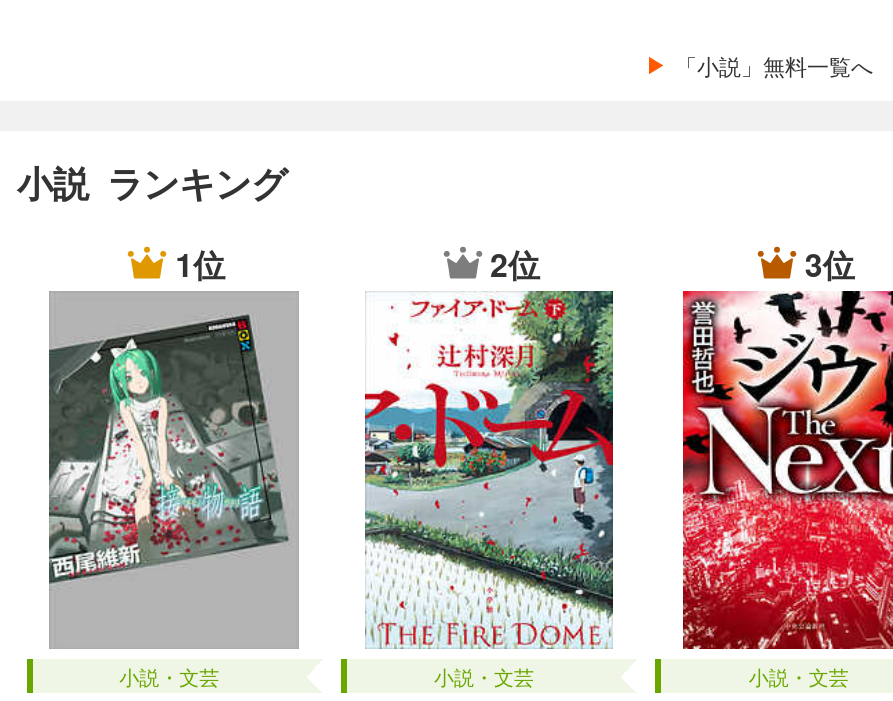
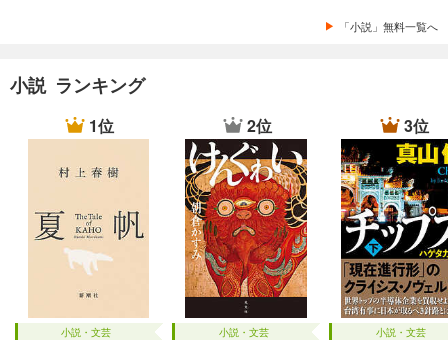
[47,291,299,649] [image] -> [26,140,150,317] [image]
[363,289,615,649] [image] -> [184,138,308,319] [image]
[679,289,887,651] [image] -> [340,138,445,319] [image]

